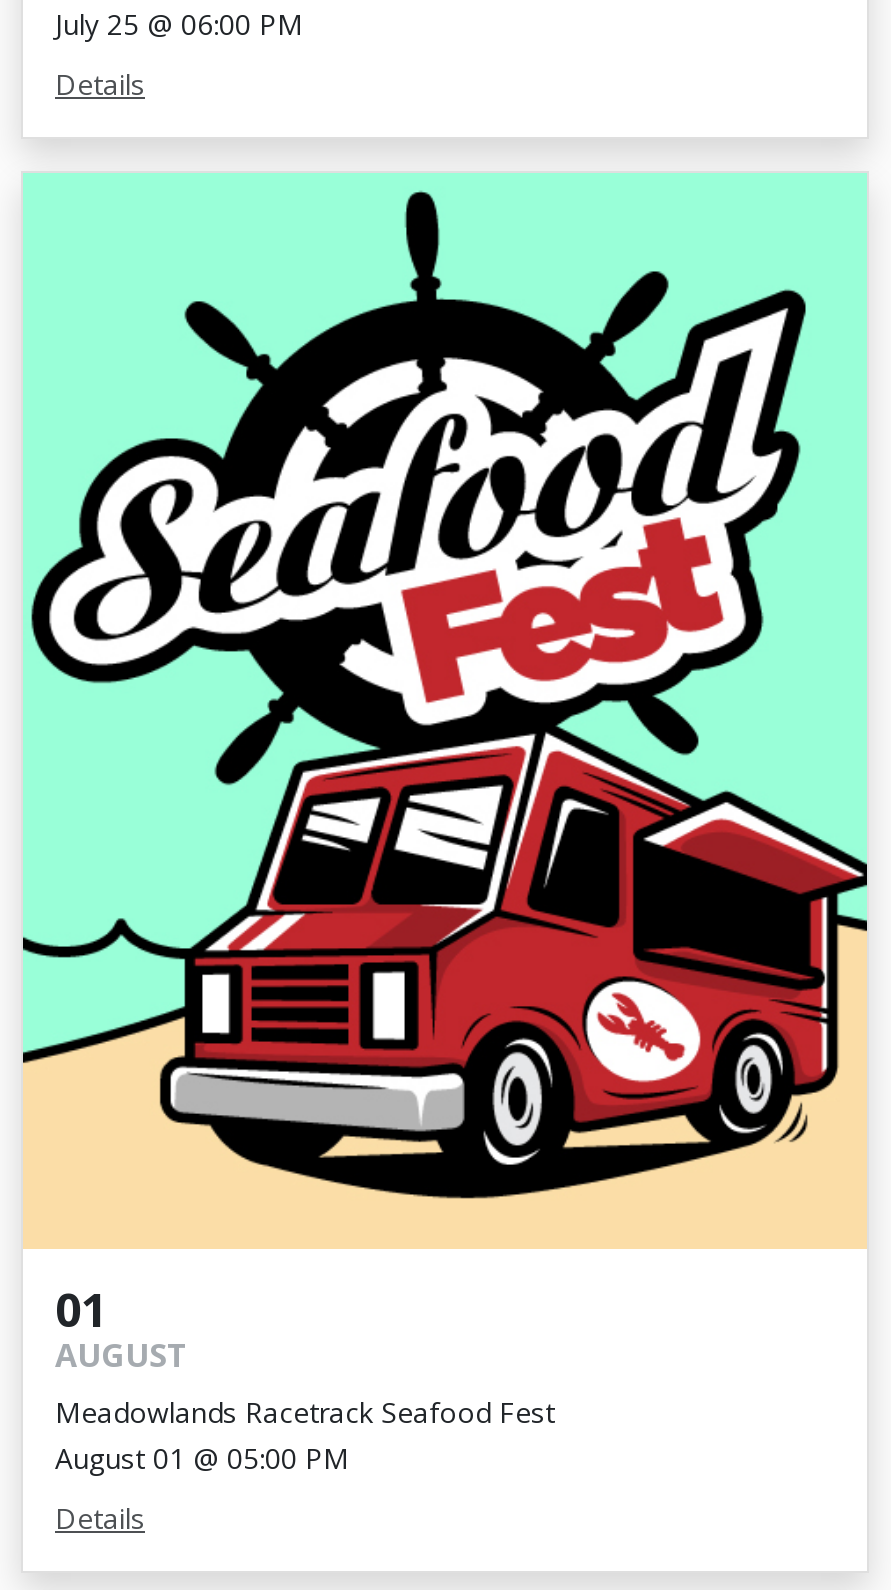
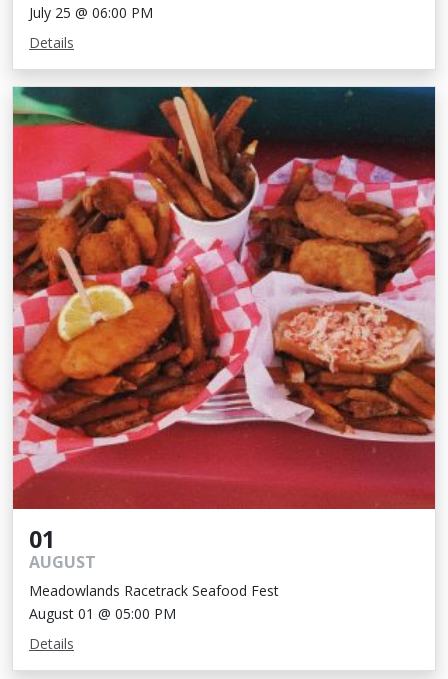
[21,172,869,1250] [image] -> [12,86,436,510] [image]

